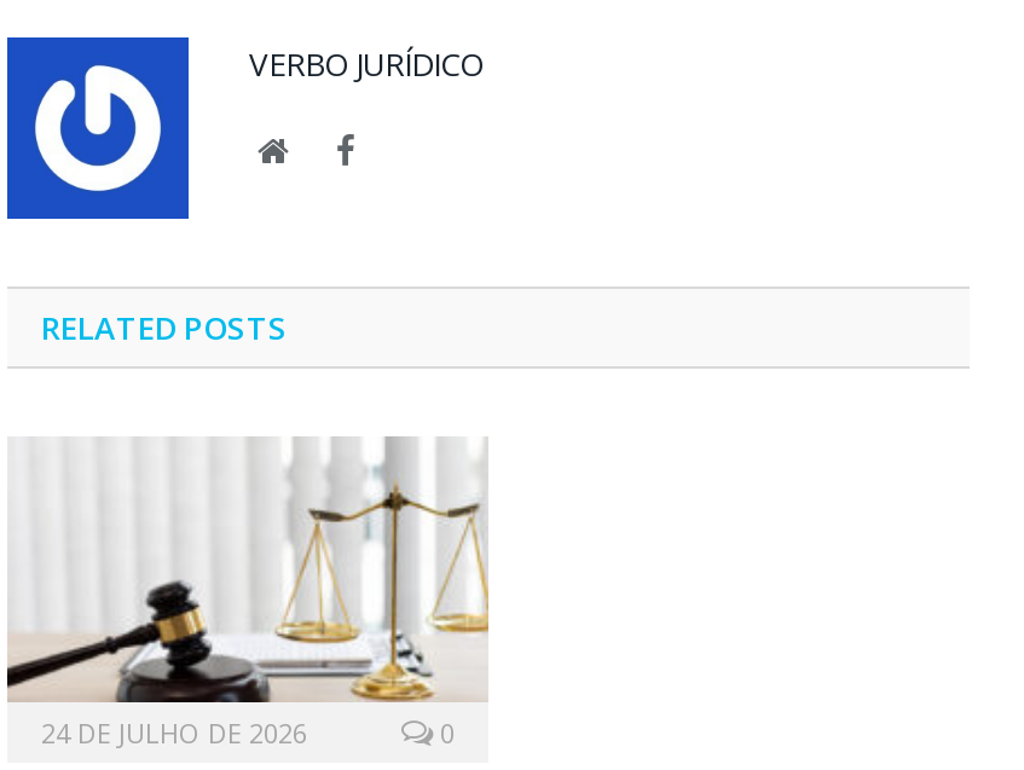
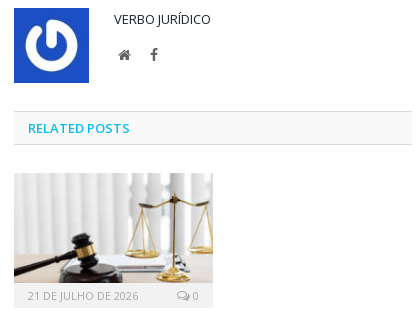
[41,715,307,751] 24 DE JULHO DE 2026 -> [28,288,138,303] 21 DE JULHO DE 2026

